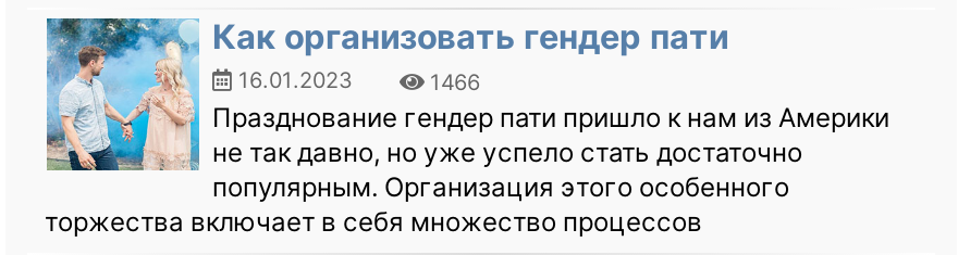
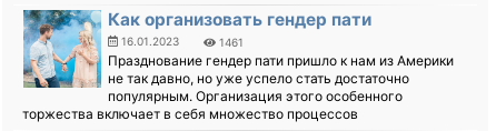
[423,68,480,94] 1466 -> [216,36,244,49] 1461

